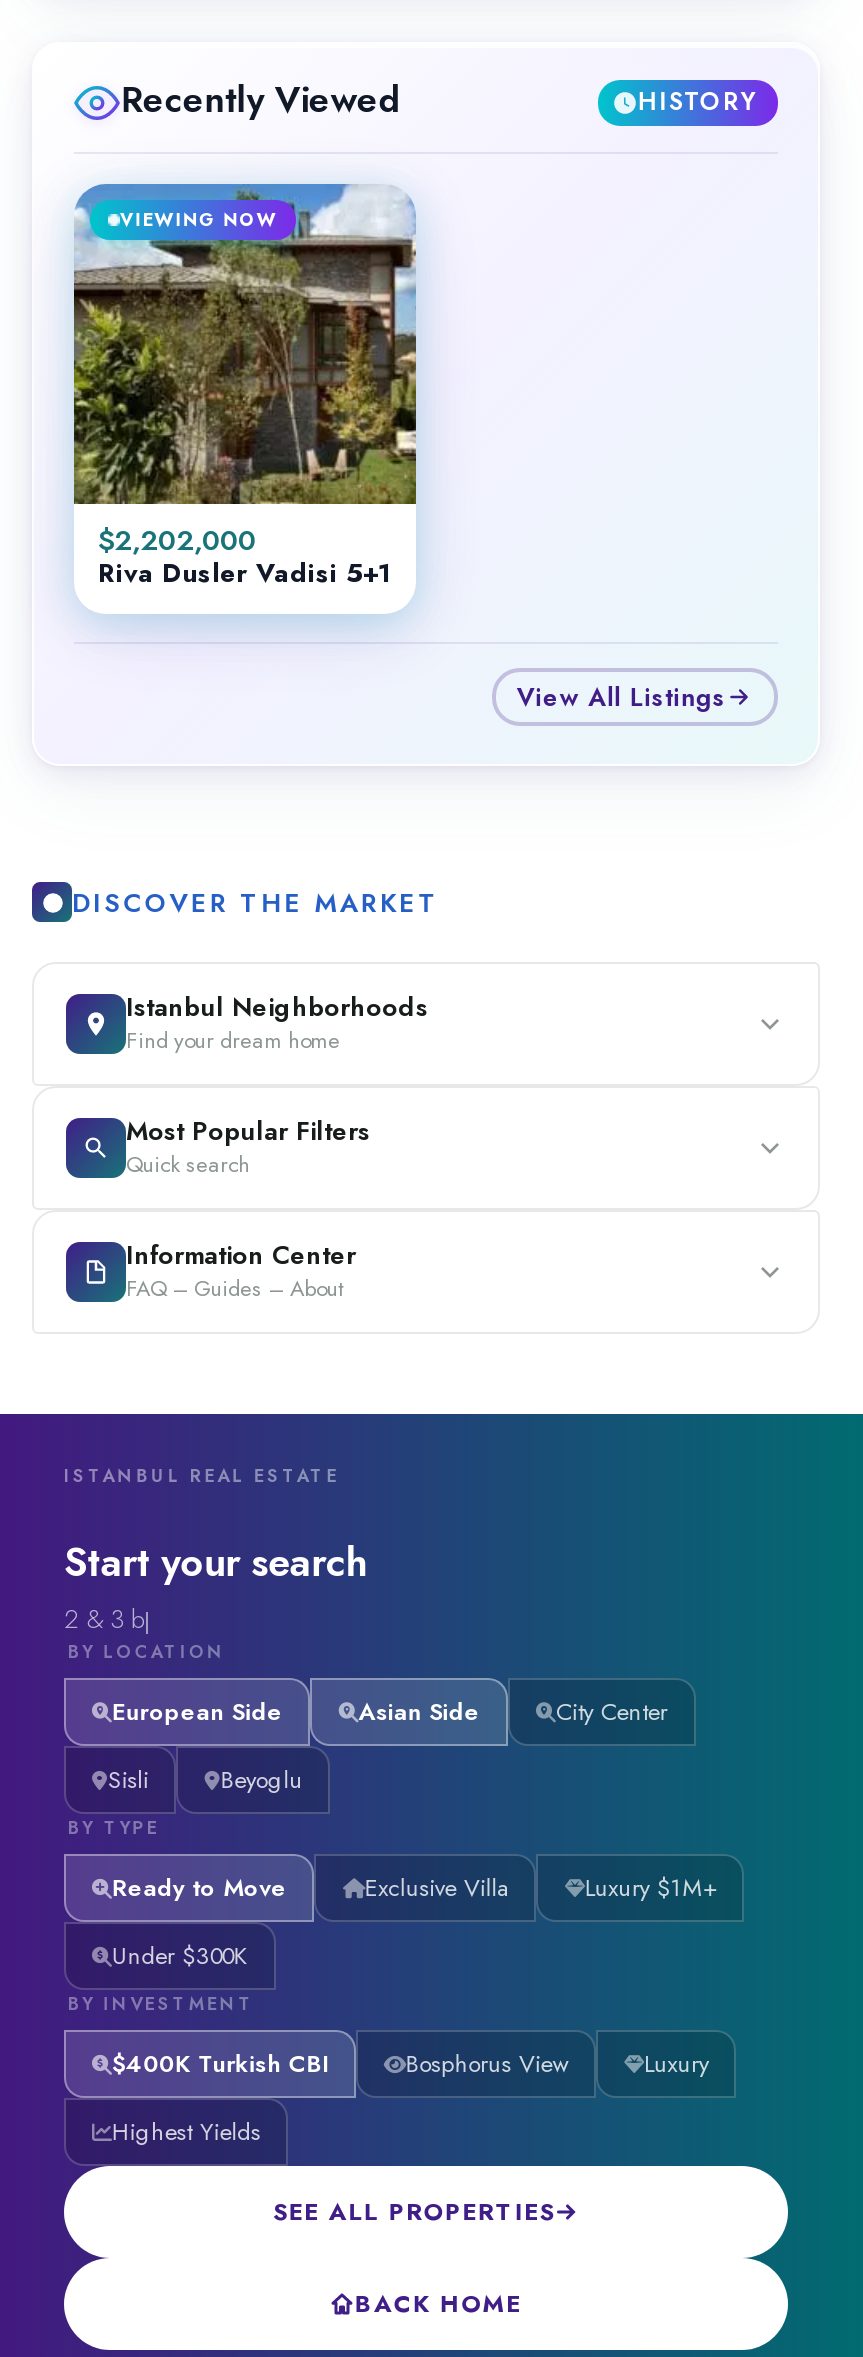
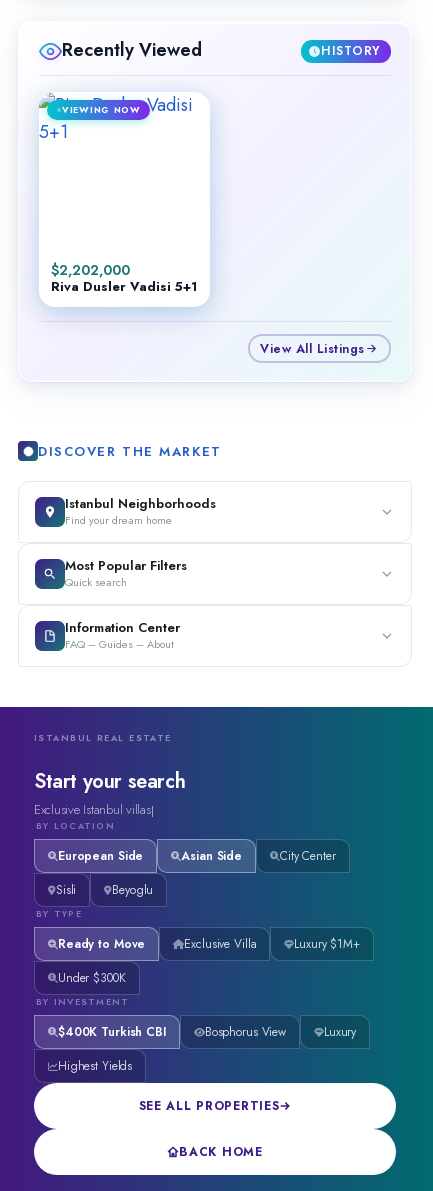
[72,182,418,506] [image] -> [39,92,210,252] [image]
none -> [34,800,150,819] Exclusive Istanbul villas

